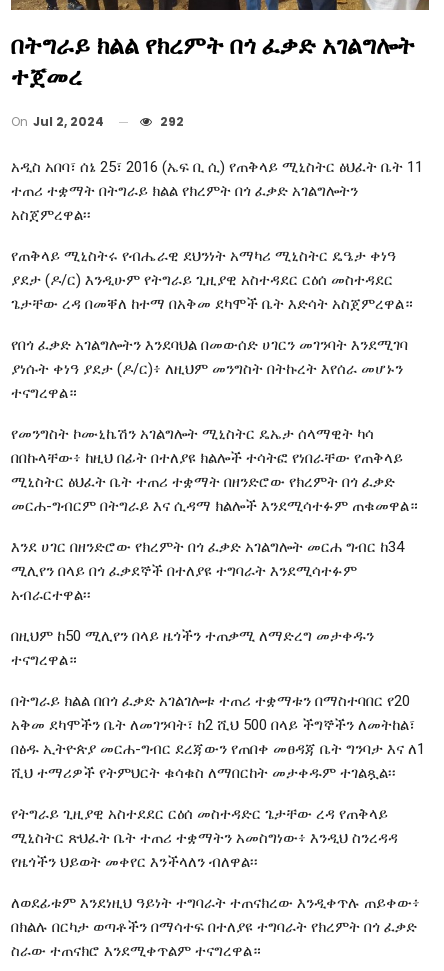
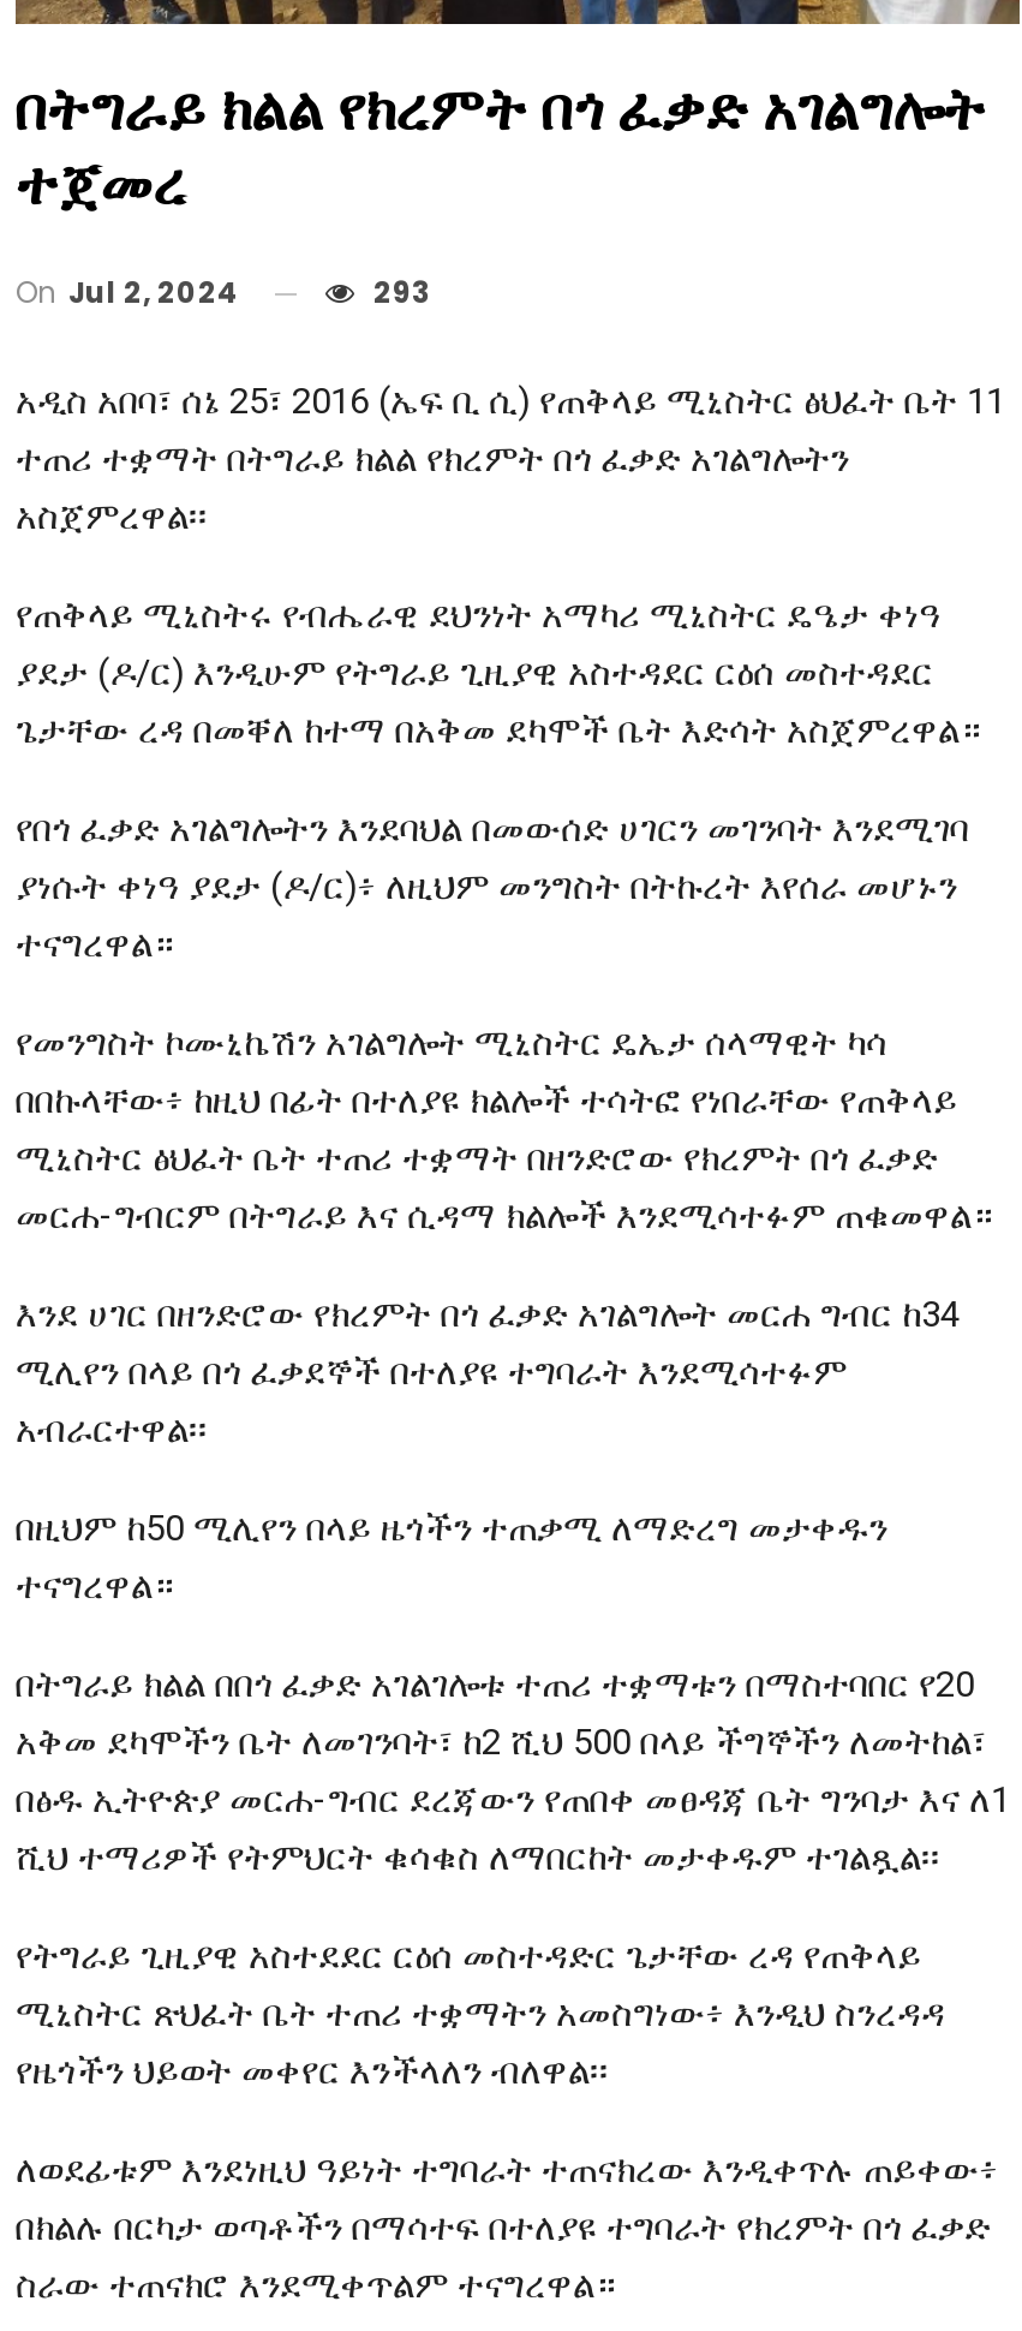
[160,113,184,130] 292 -> [373,271,431,311] 293

